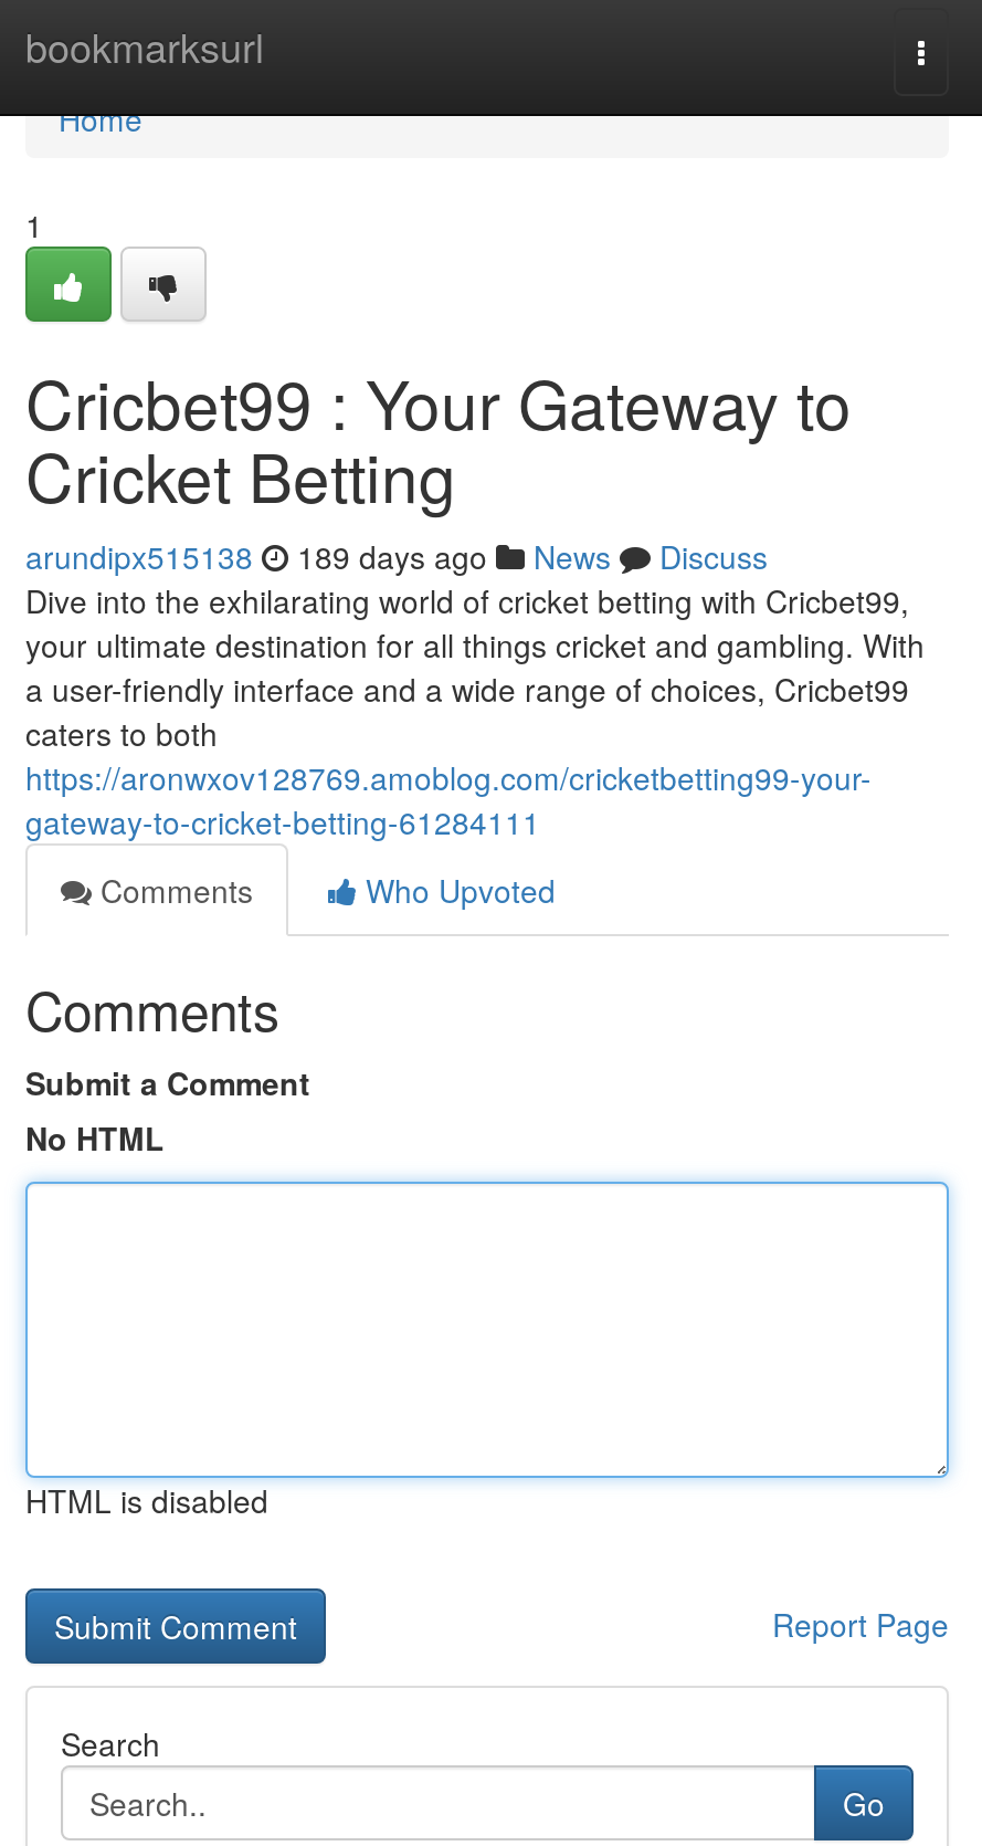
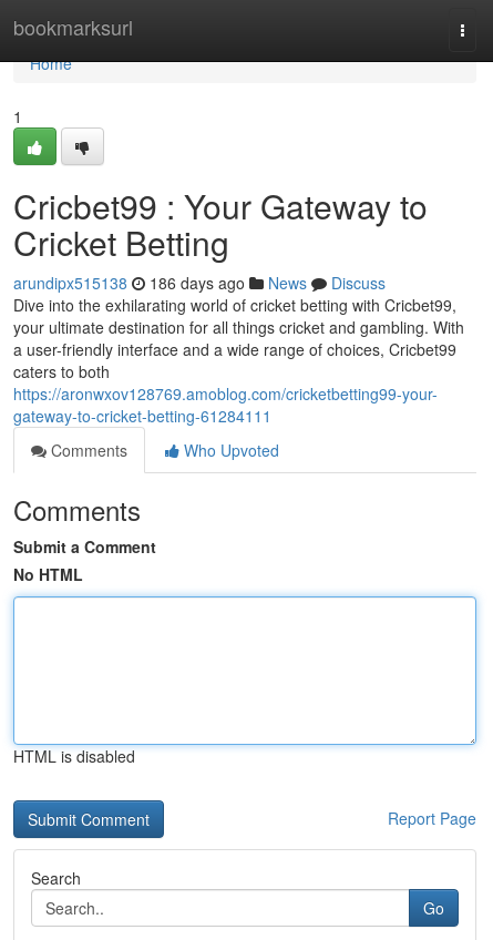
[25,534,768,578] arundipx515138 189 days ago News Discuss -> [13,272,386,294] arundipx515138 186 days ago News Discuss

